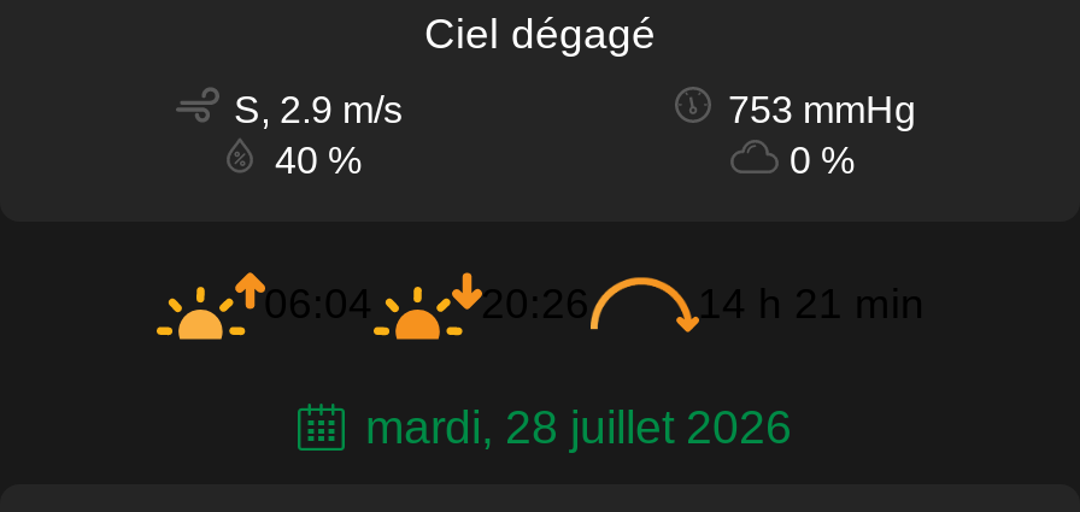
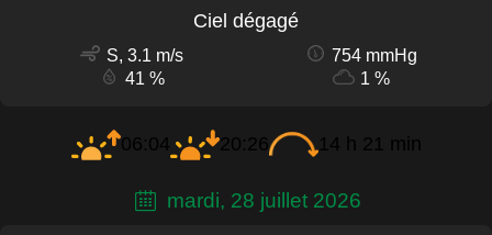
[234,91,403,132] S, 2.9 m/s -> [107,46,183,64] S, 3.1 m/s
[728,91,916,132] 753 mmHg -> [332,46,417,64] 754 mmHg
[275,141,362,182] 40 % -> [125,69,165,88] 41 %
[790,141,855,182] 0 % -> [360,69,389,88] 1 %

